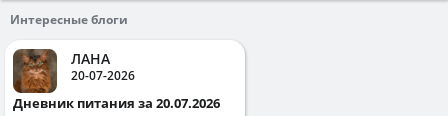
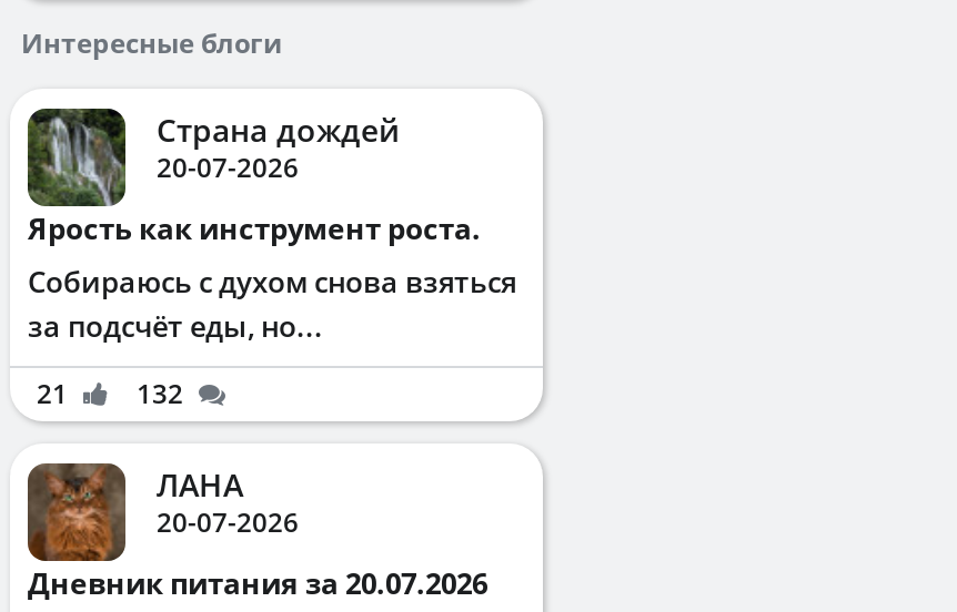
none -> [28,106,516,412] [image] | Страна дождей | 20-07-2026 | Ярость как инструмент роста. | Собираюсь с духом снова взяться | за подсчёт еды, но... | 21 | 132

